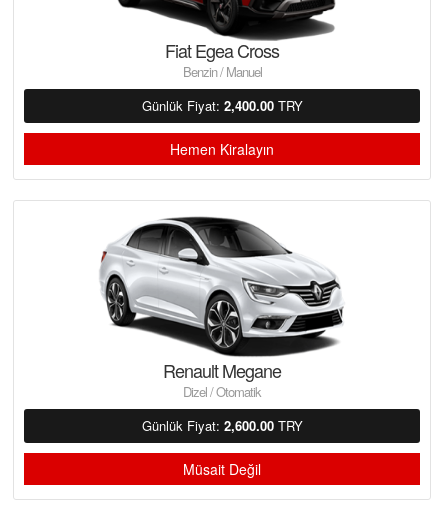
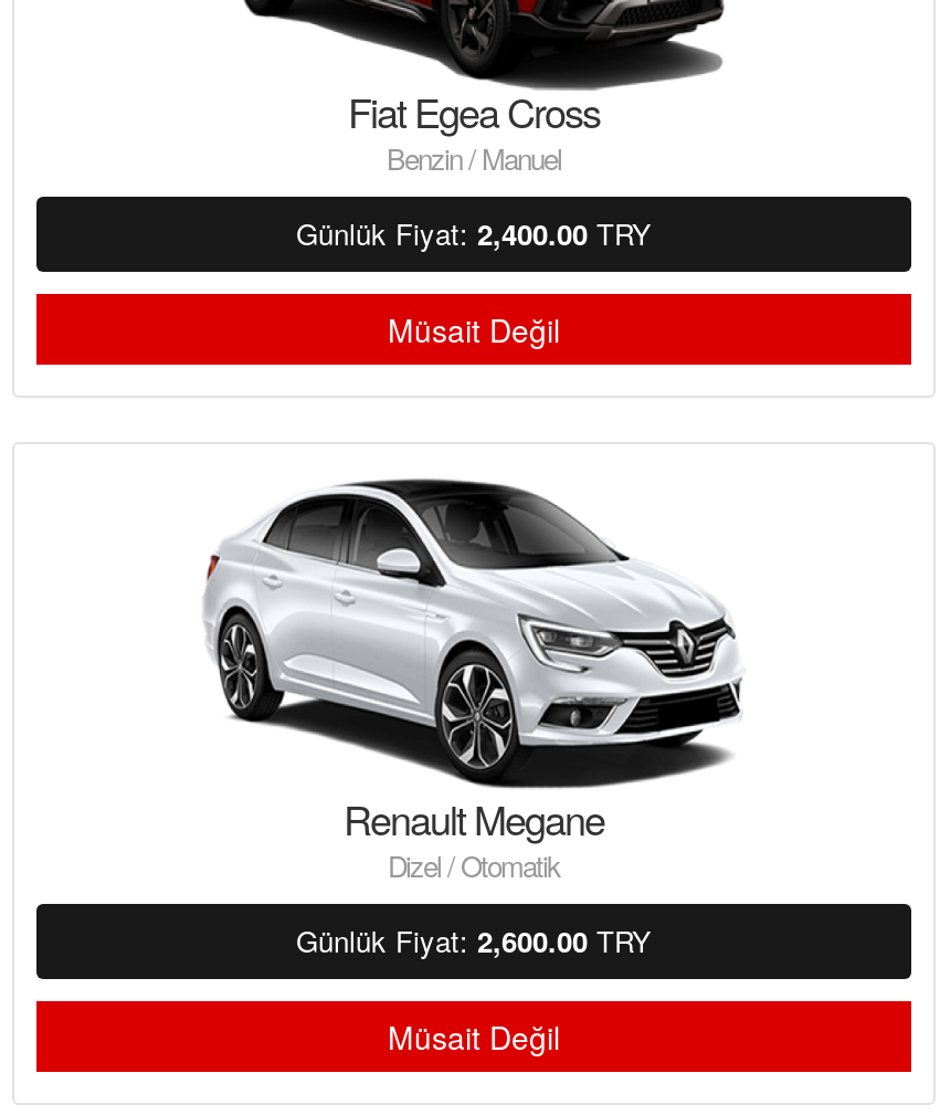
[170,139,274,159] Hemen Kiralayın -> [388,307,560,351] Müsait Değil

